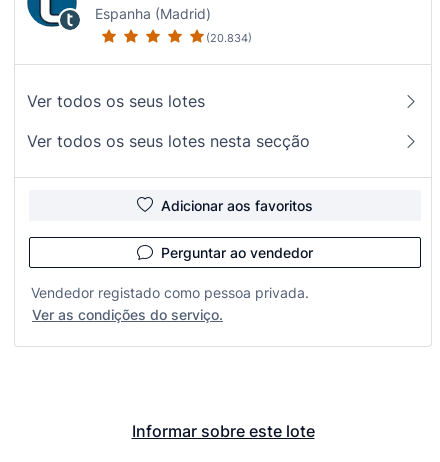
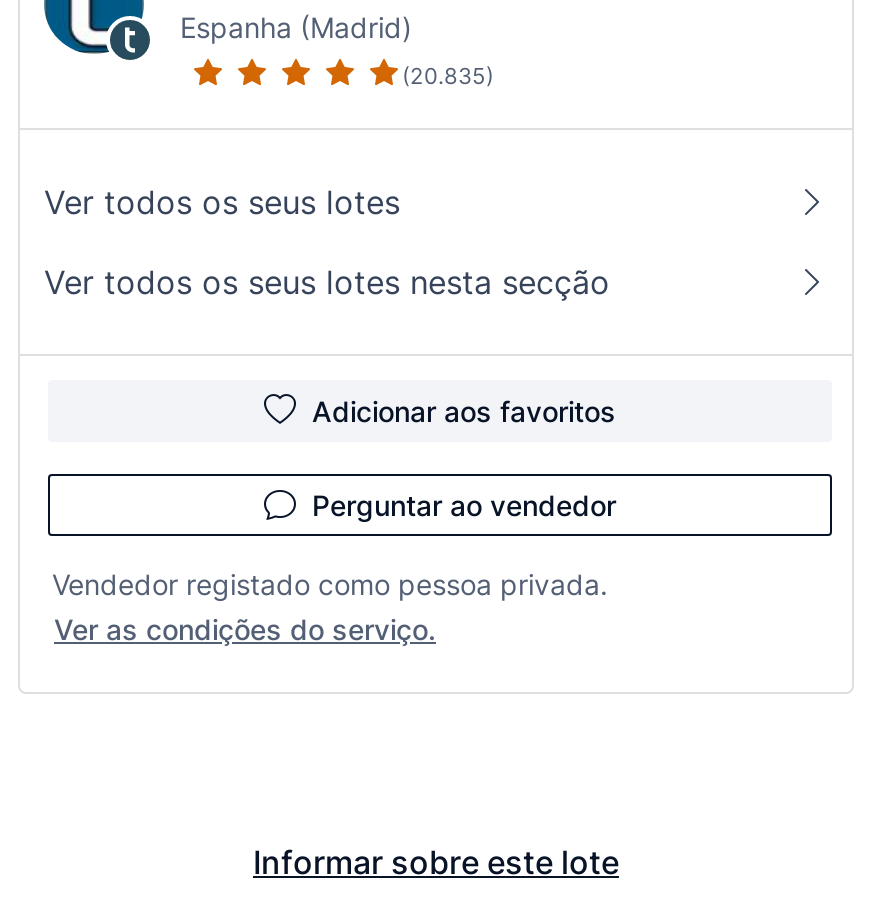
[206,31,252,45] (20.834) -> [402,61,494,89] (20.835)

